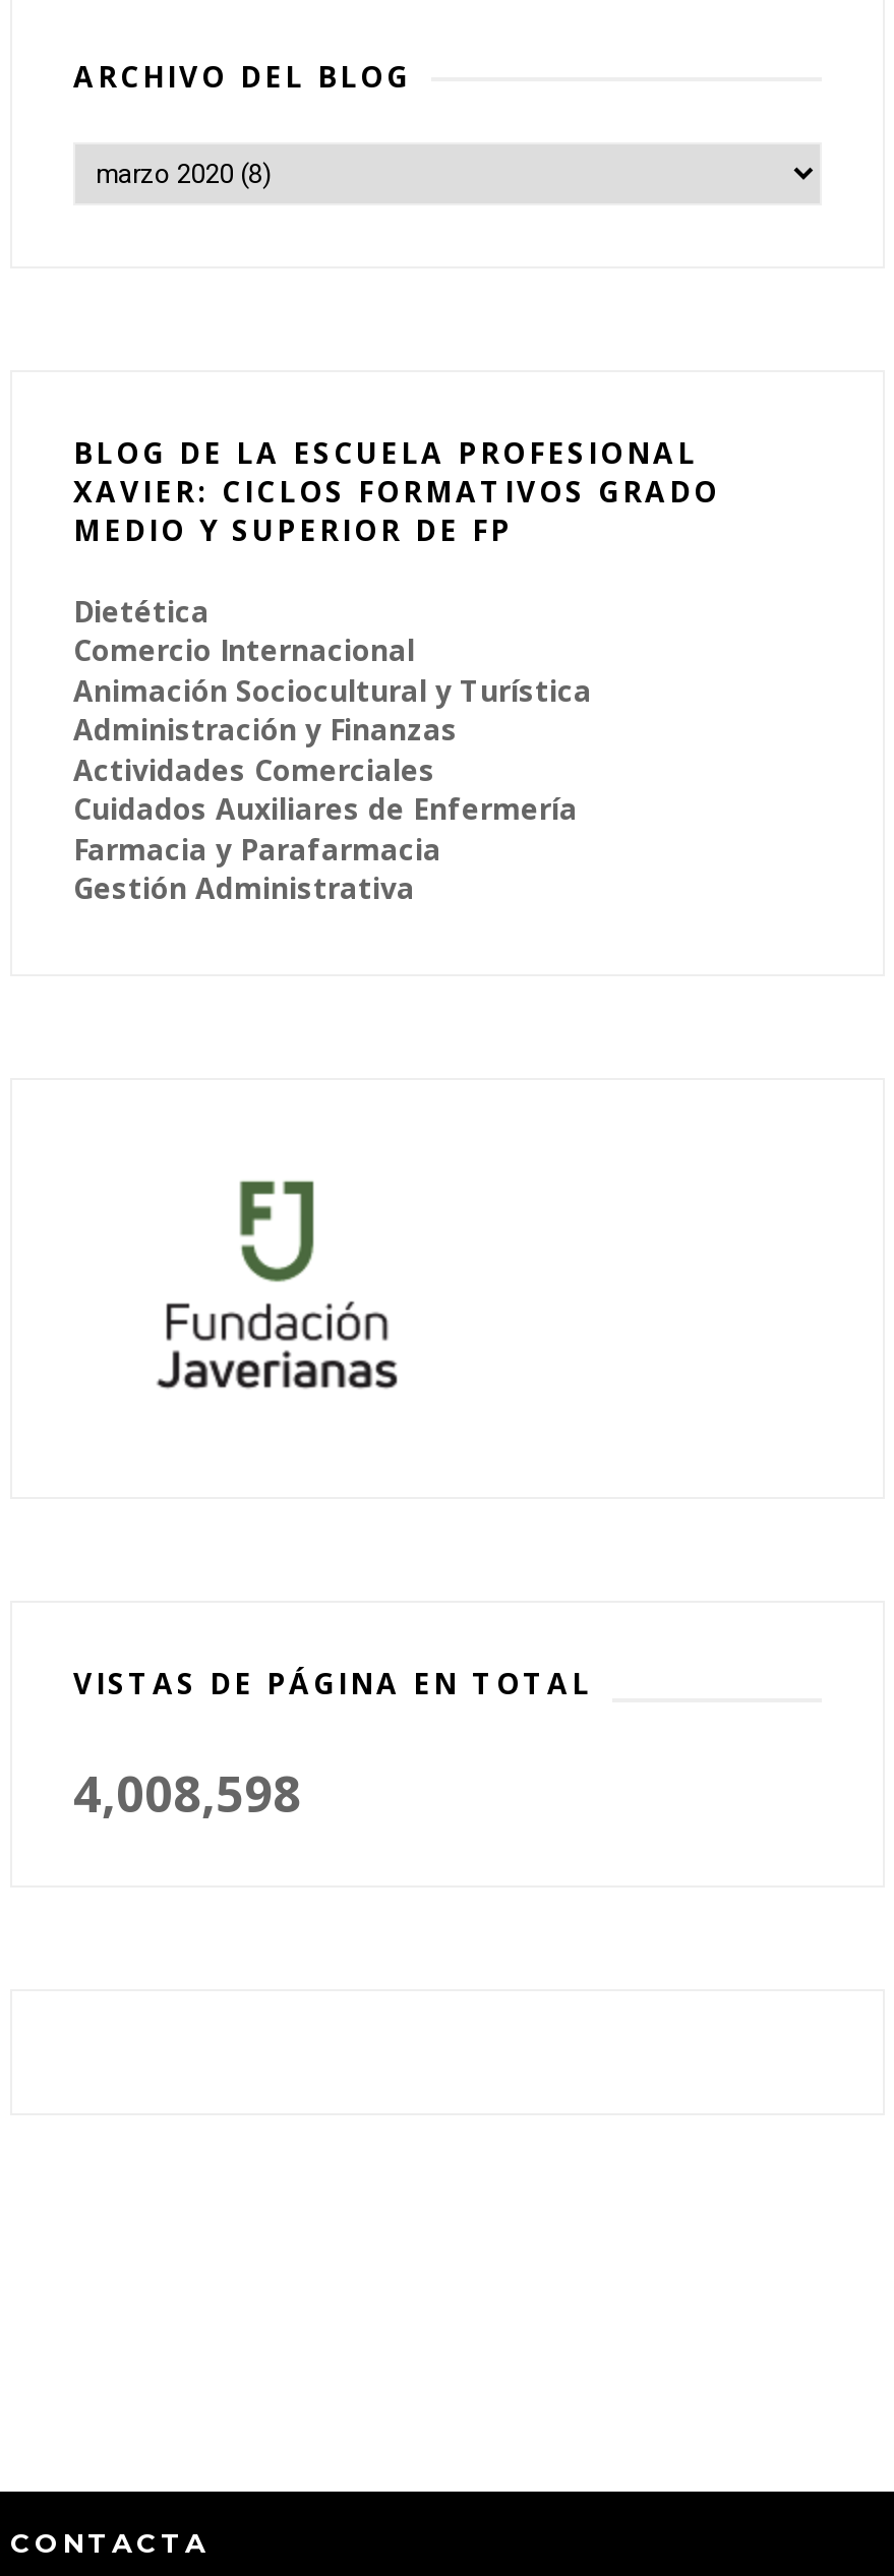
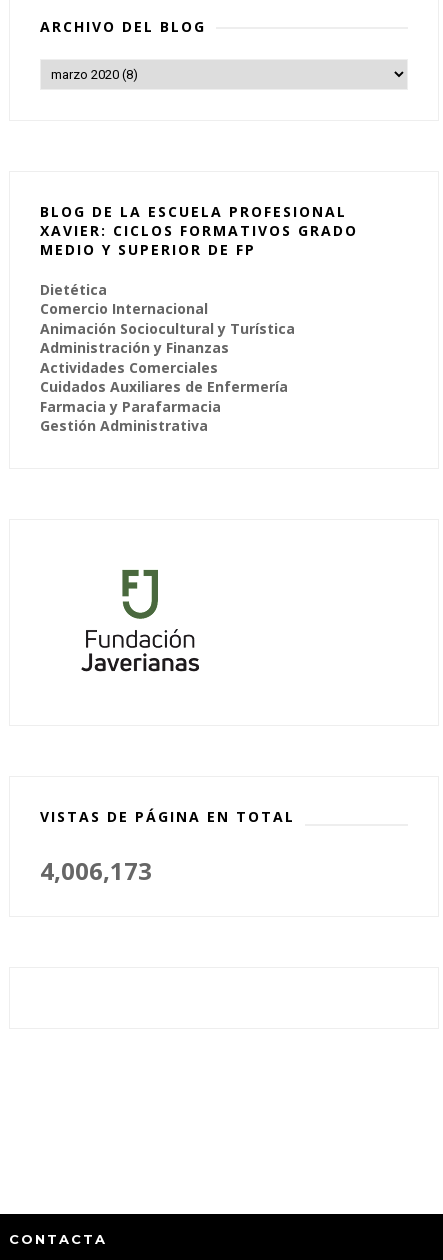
[73,1759,301,1826] 4,008,598 -> [40,854,152,887] 4,006,173

